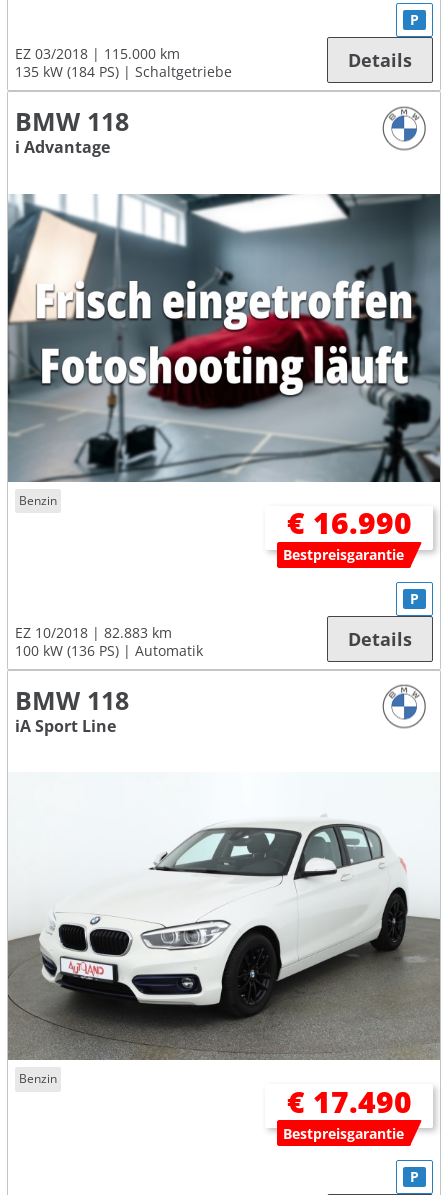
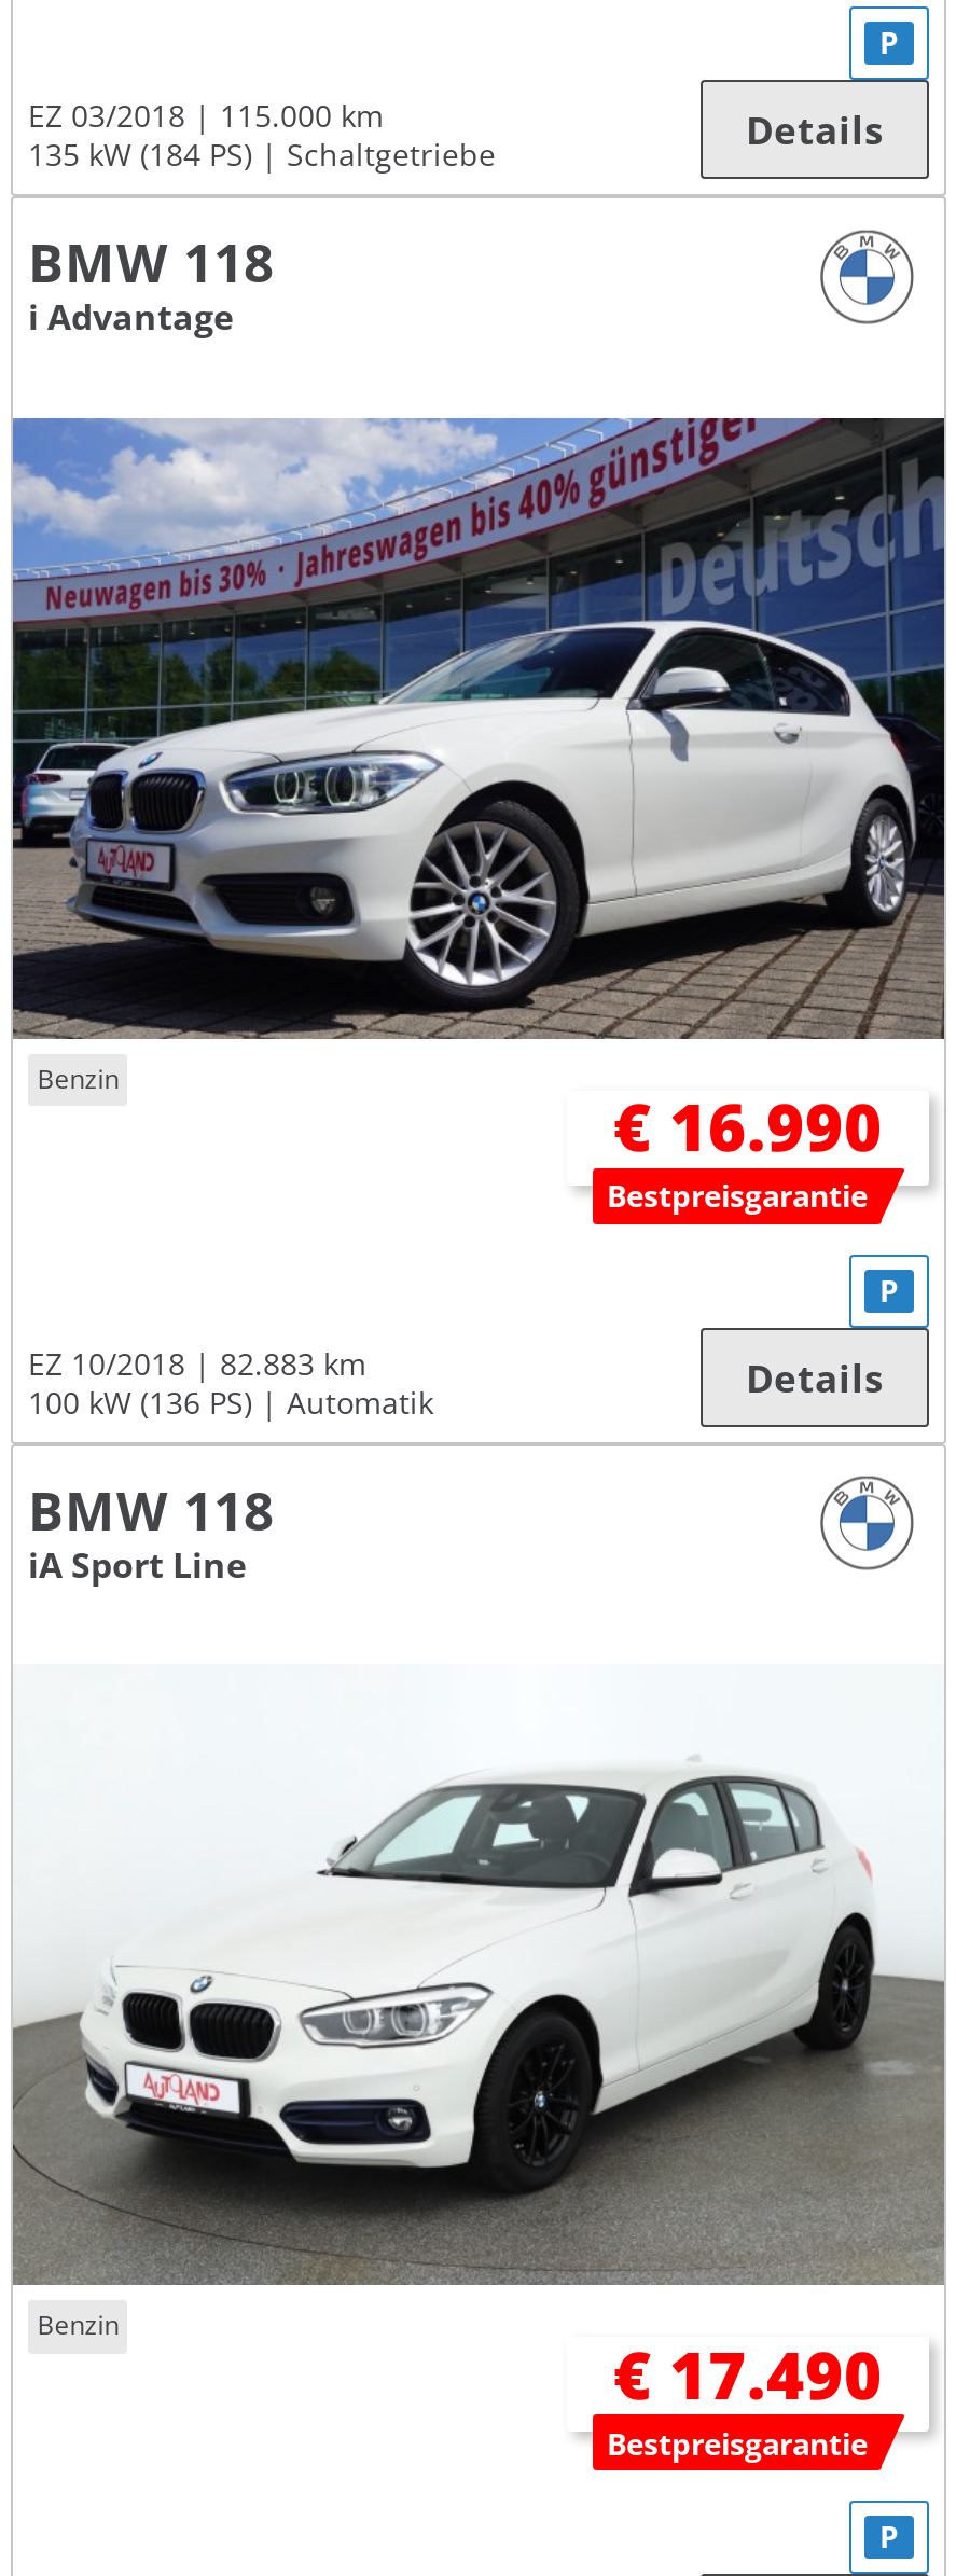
[7,193,441,483] [image] -> [11,416,944,1041] [image]

